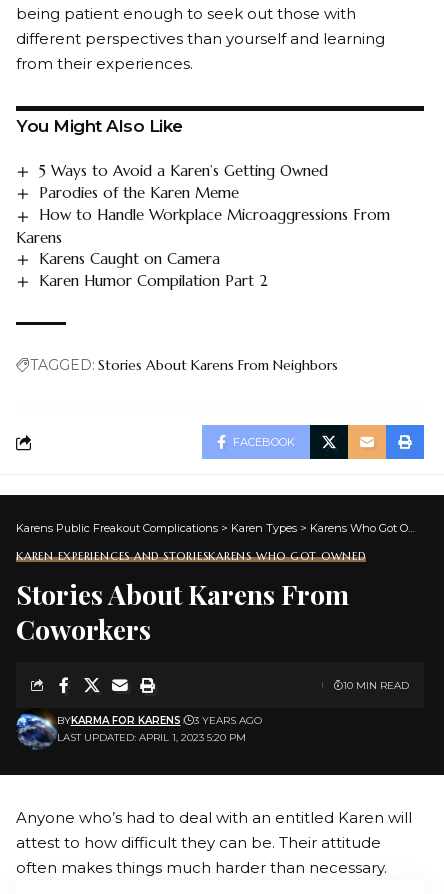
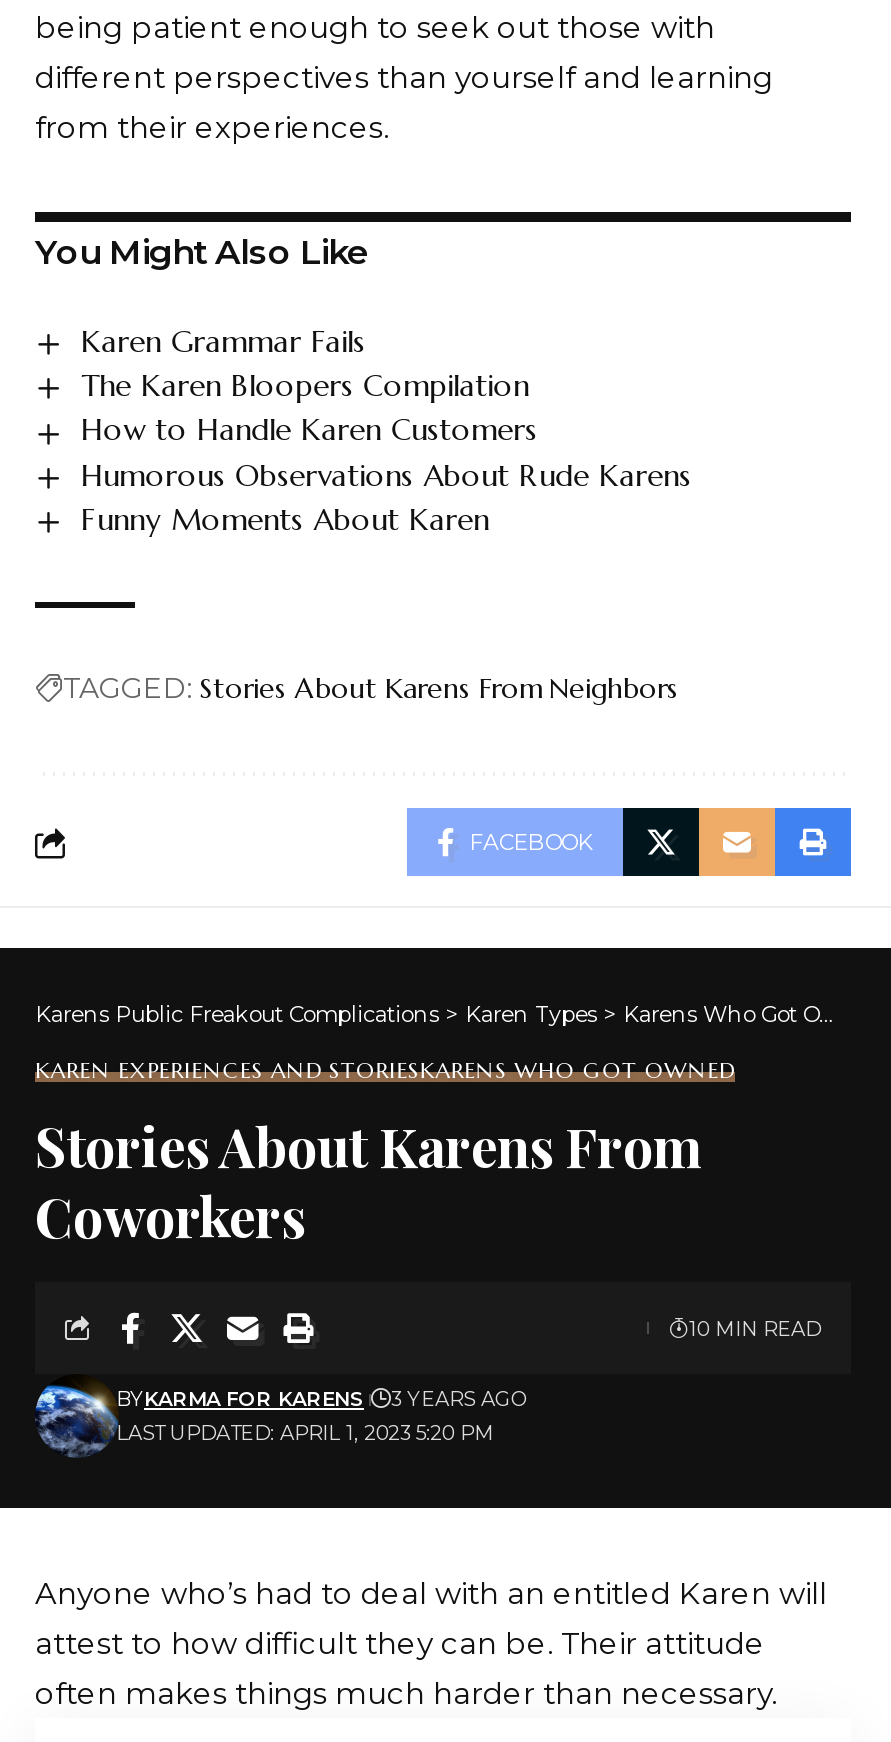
[16,161,390,290] 5 Ways to Avoid a Karen’s Getting Owned | Parodies of the Karen Meme | How to Handle Workplace Microaggressions From | Karens | Karens Caught on Camera | Karen Humor Compilation Part 2 -> [81,322,691,538] Karen Grammar Fails | The Karen Bloopers Compilation | How to Handle Karen Customers | Humorous Observations About Rude Karens | Funny Moments About Karen

